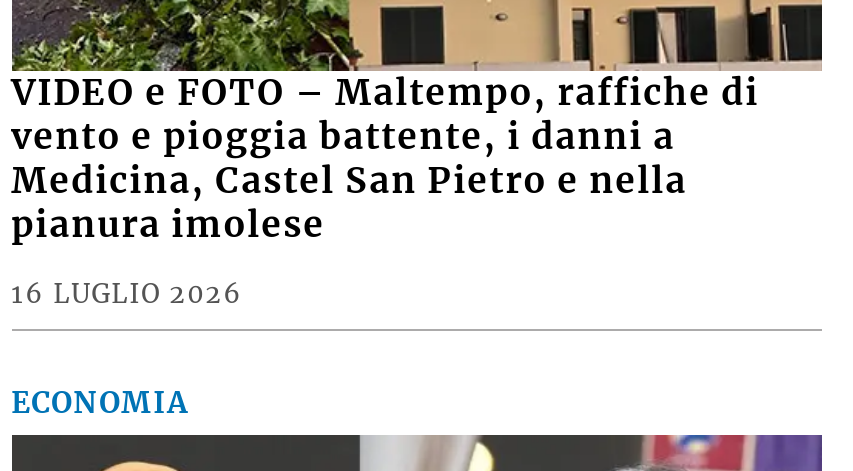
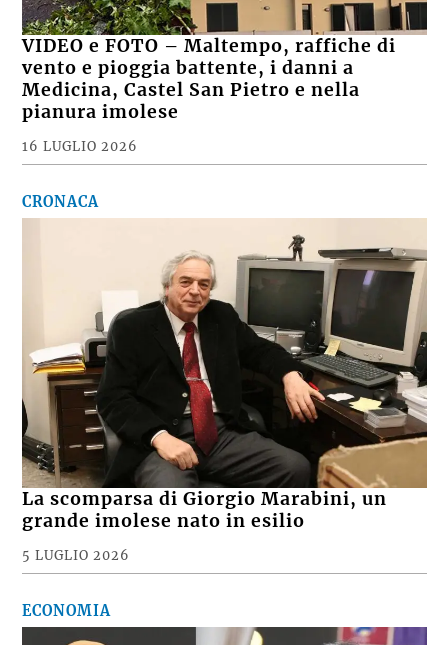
none -> [22,193,99,211] CRONACA
none -> [22,218,428,563] [image] | La scomparsa di Giorgio Marabini, un | grande imolese nato in esilio | 5 LUGLIO 2026

